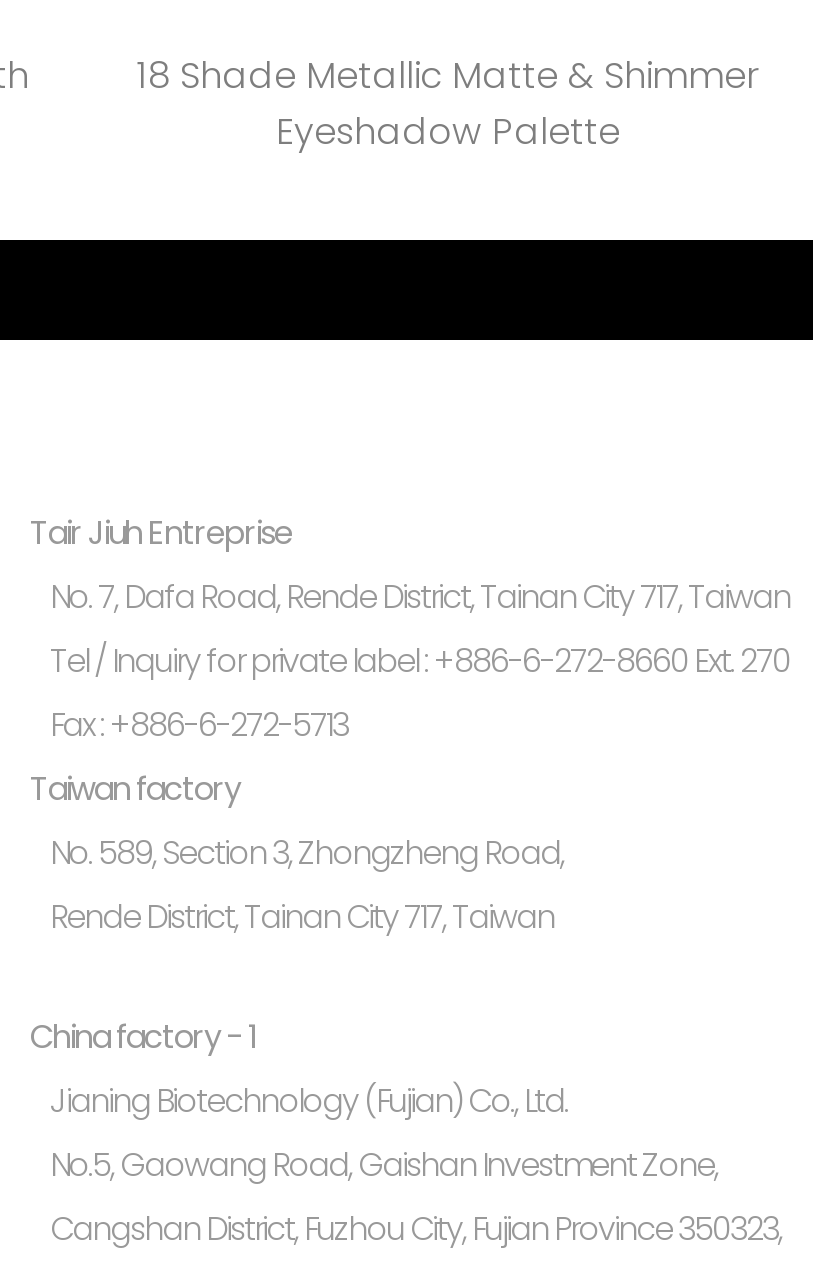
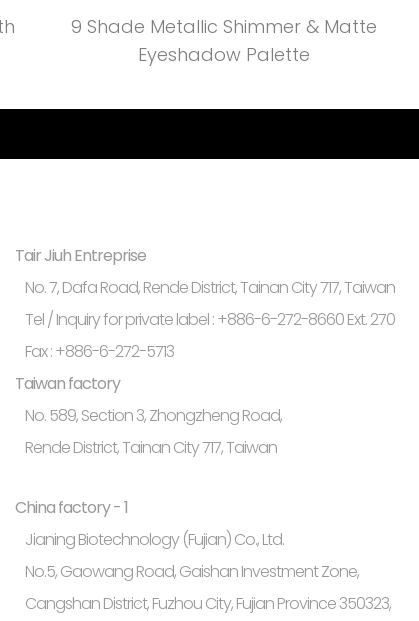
[136,50,760,100] 18 Shade Metallic Matte & Shimmer -> [71,14,377,39] 9 Shade Metallic Shimmer & Matte

